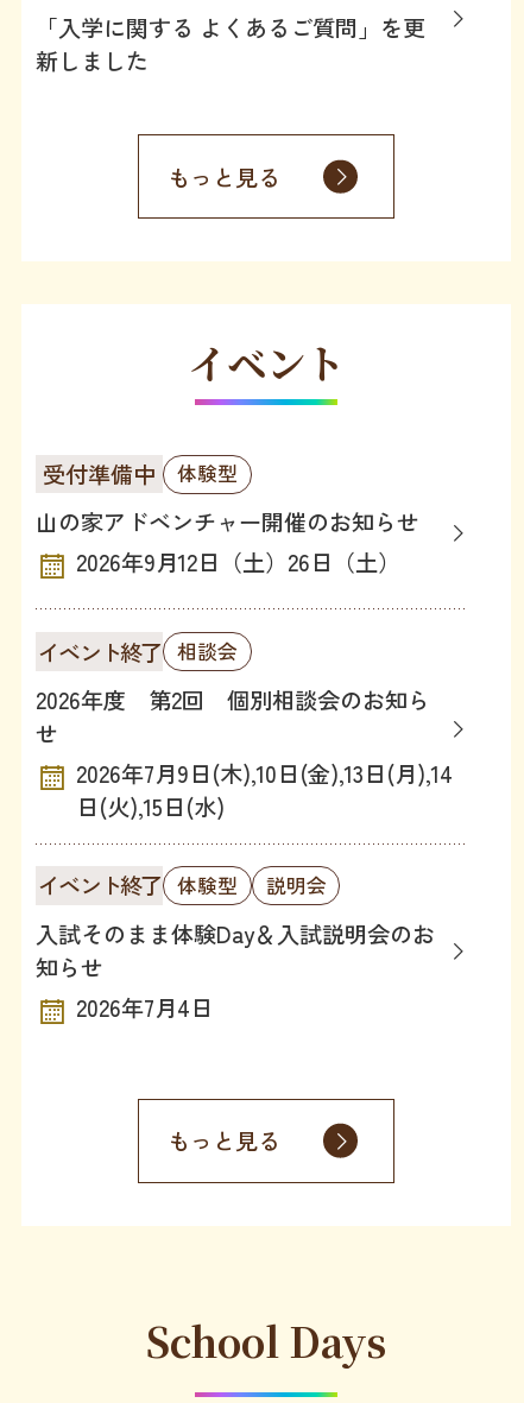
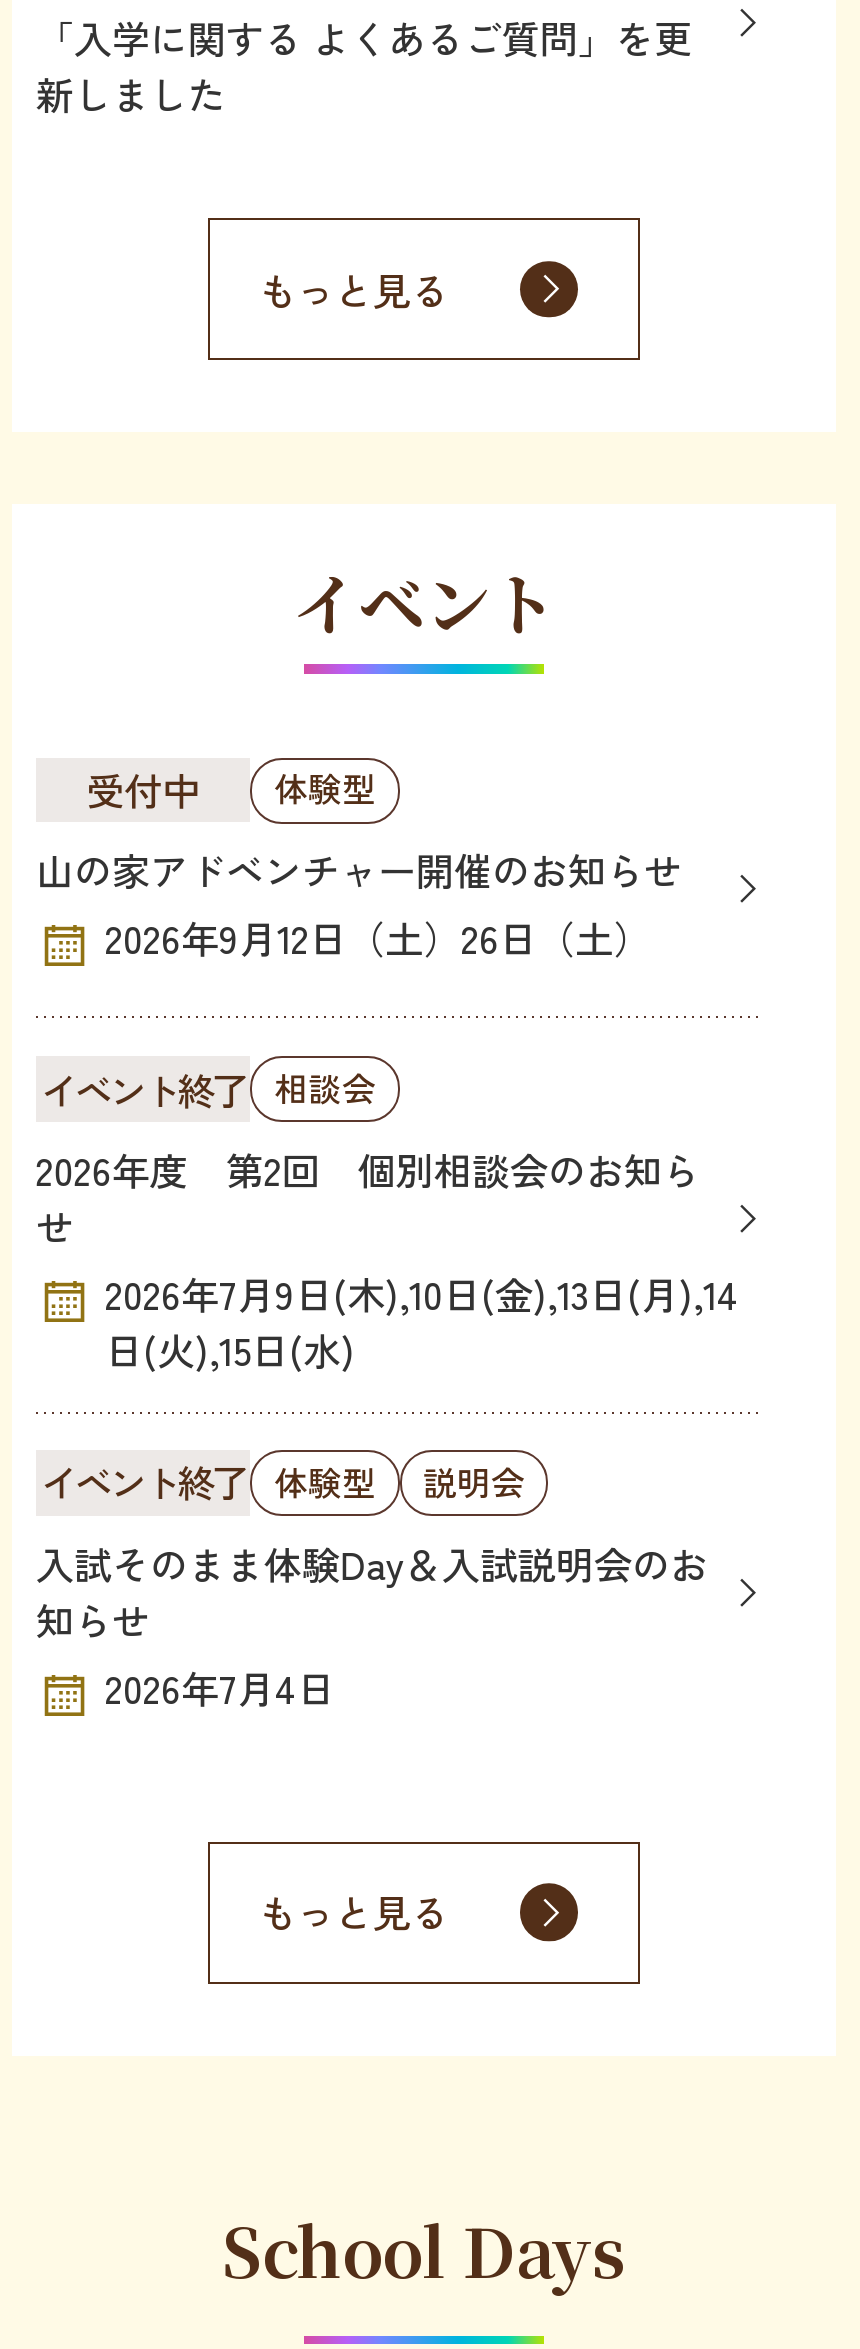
[43,457,156,491] 受付準備中 -> [86,762,200,818] 受付中

